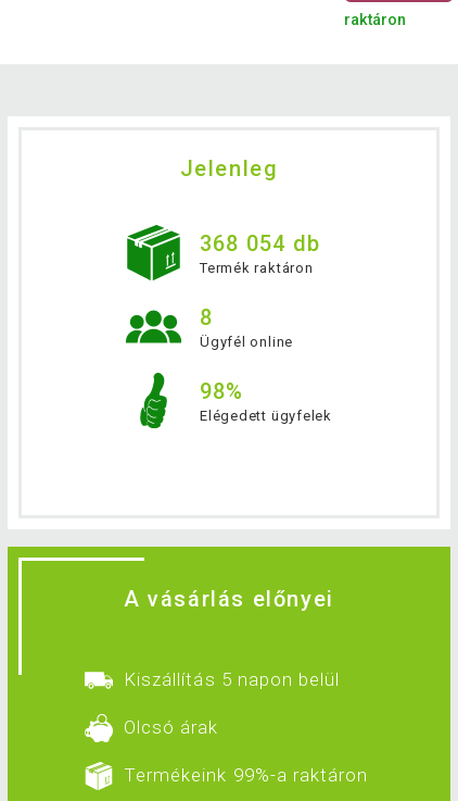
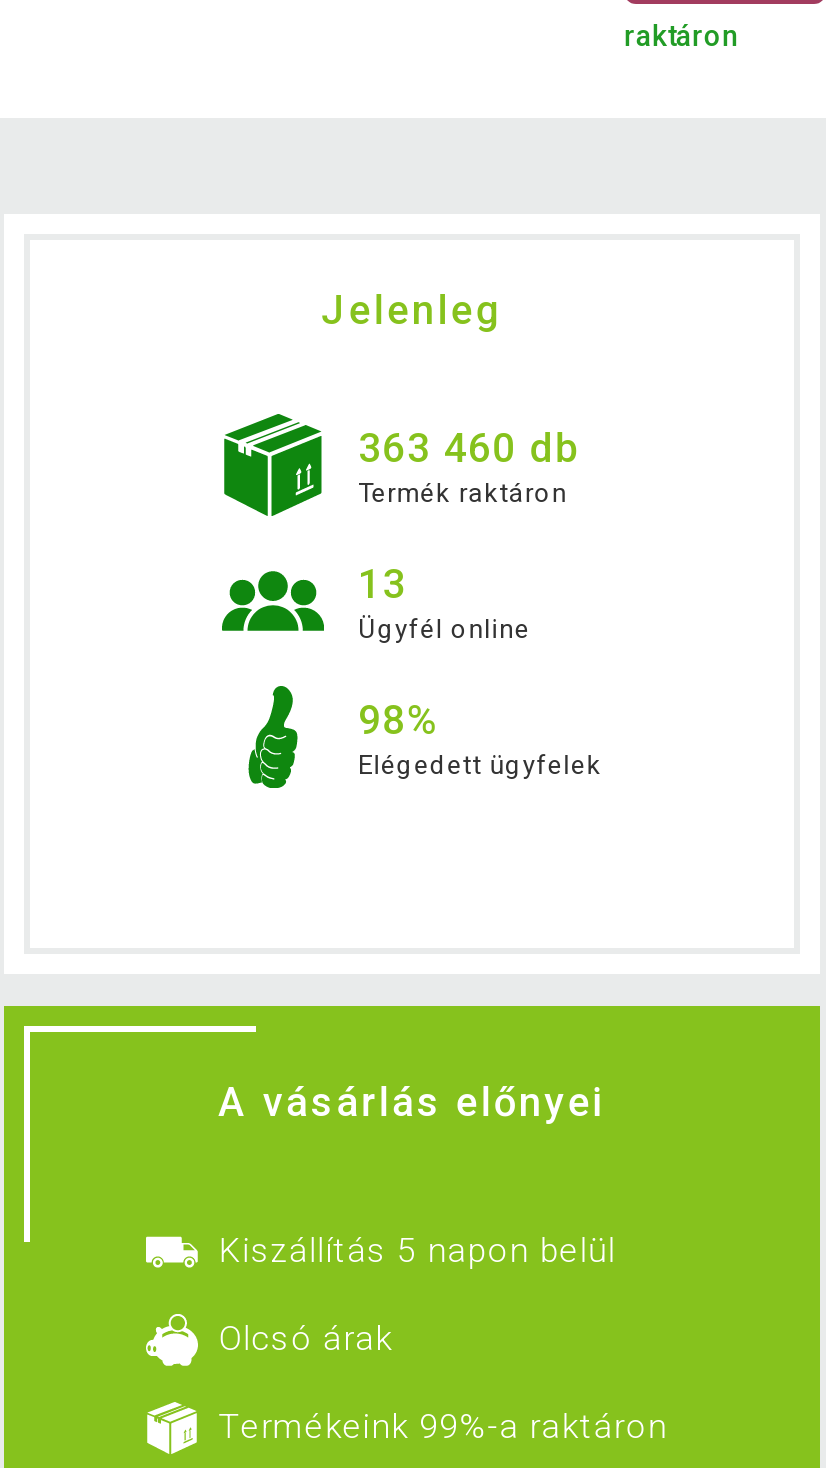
[200,230,320,256] 368 054 db -> [358,424,580,472] 363 460 db
[200,304,213,330] 8 -> [358,560,407,608] 13

